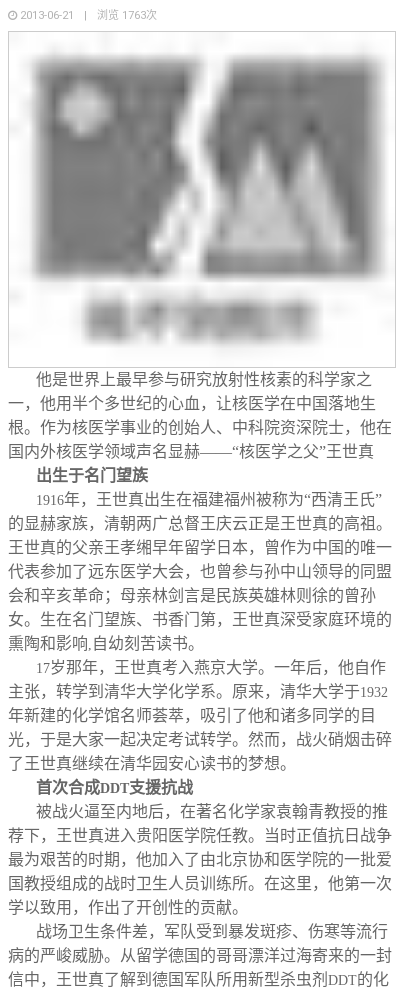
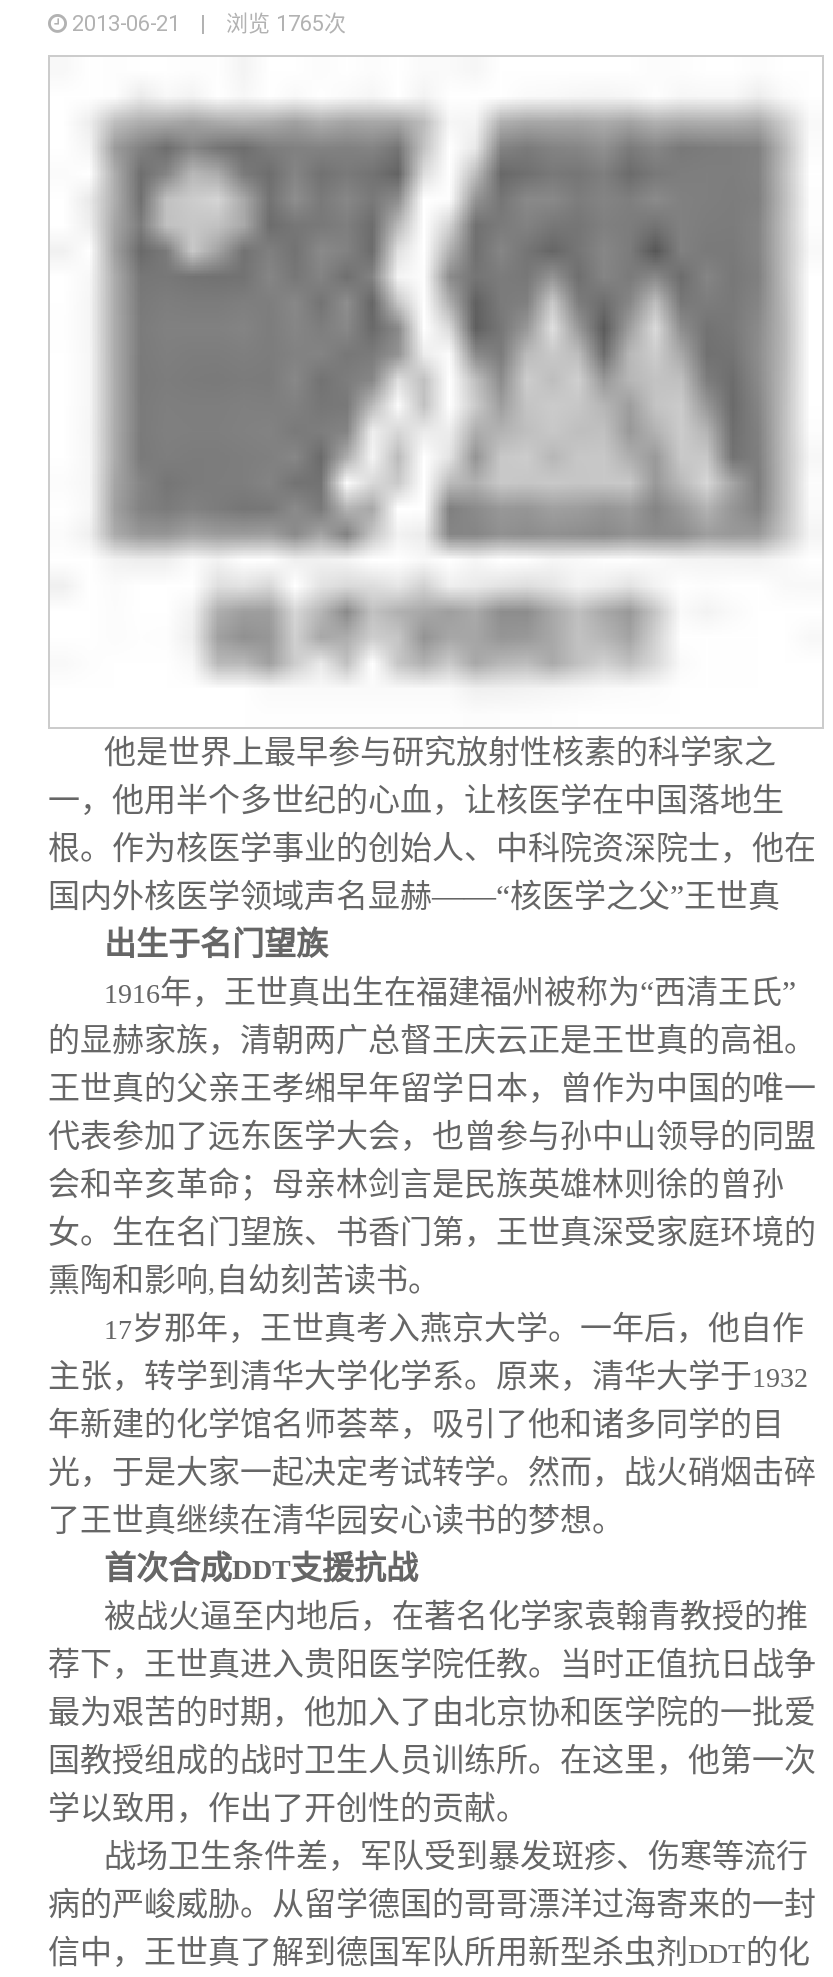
[97,9,157,22] 浏览1763次 -> [226,11,346,37] 浏览1765次

